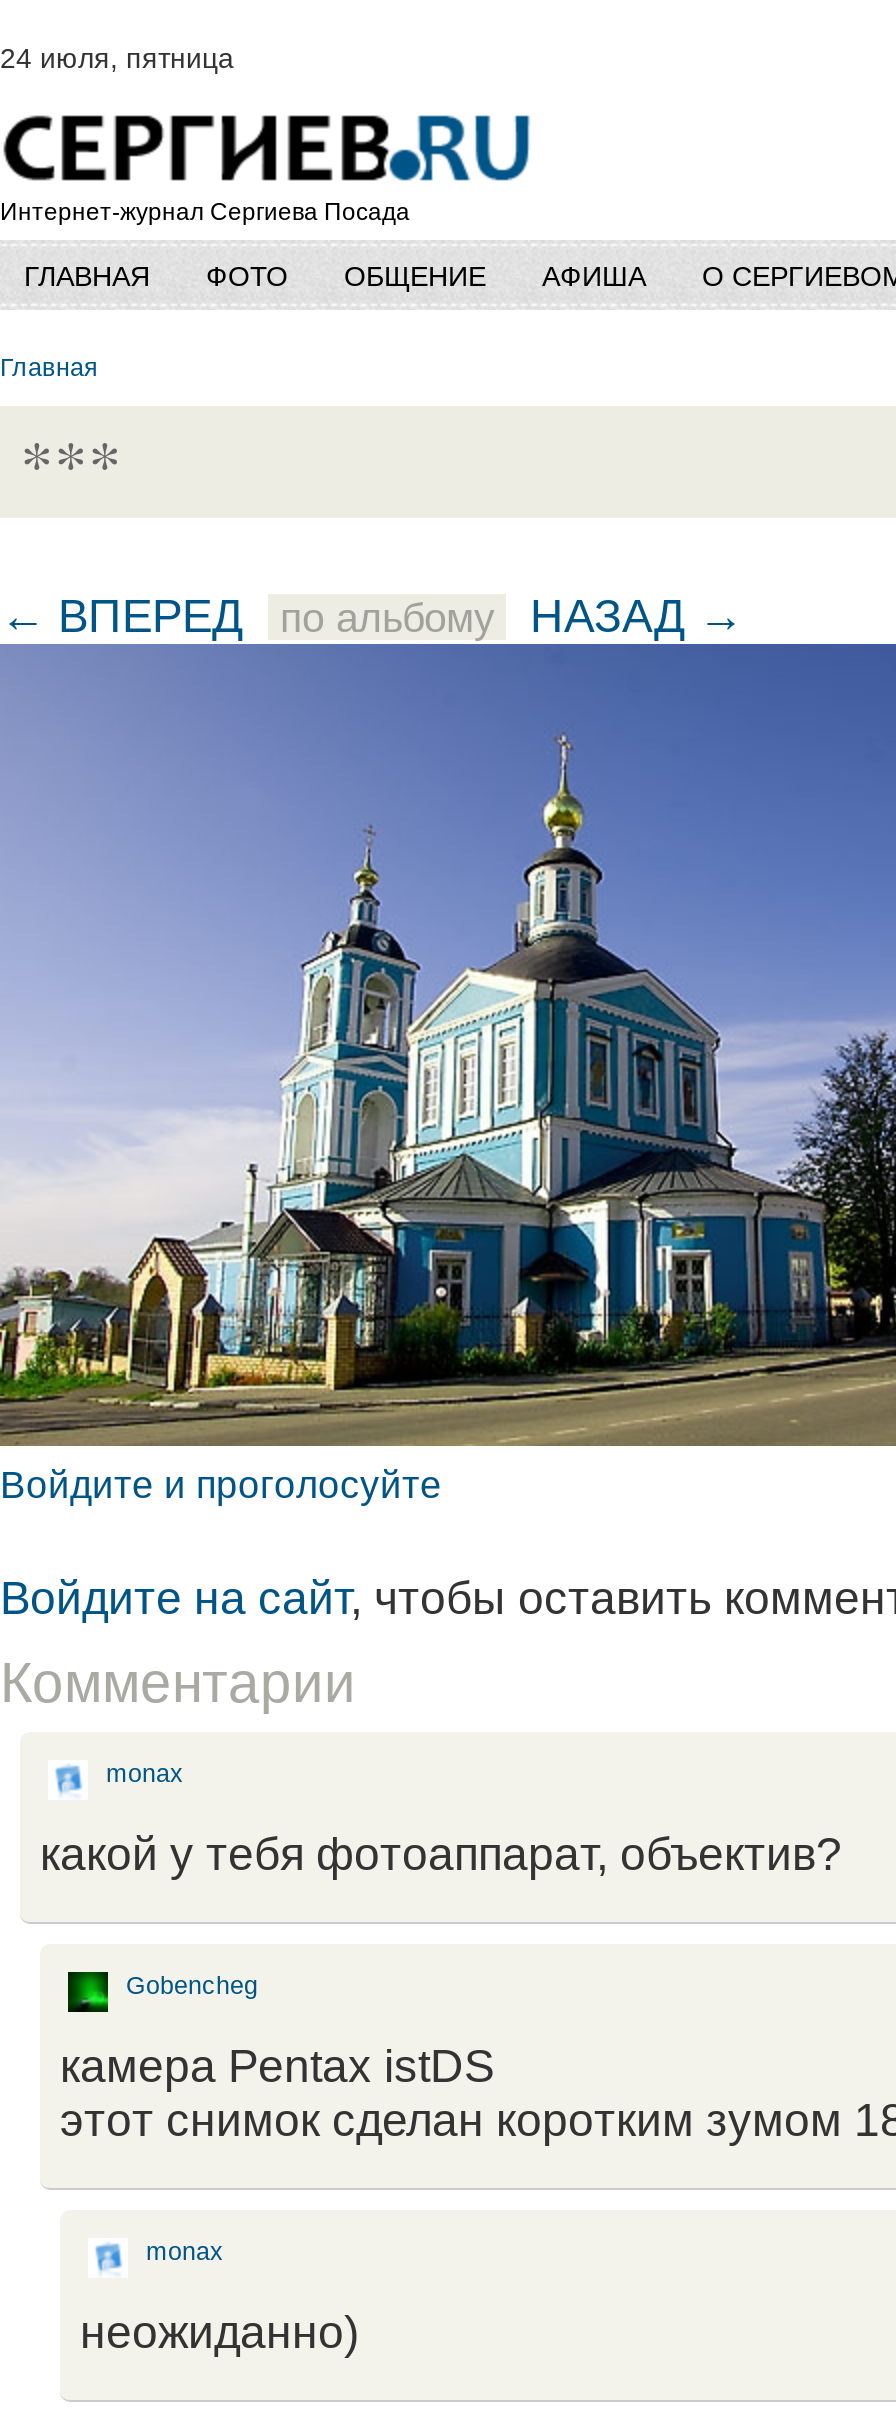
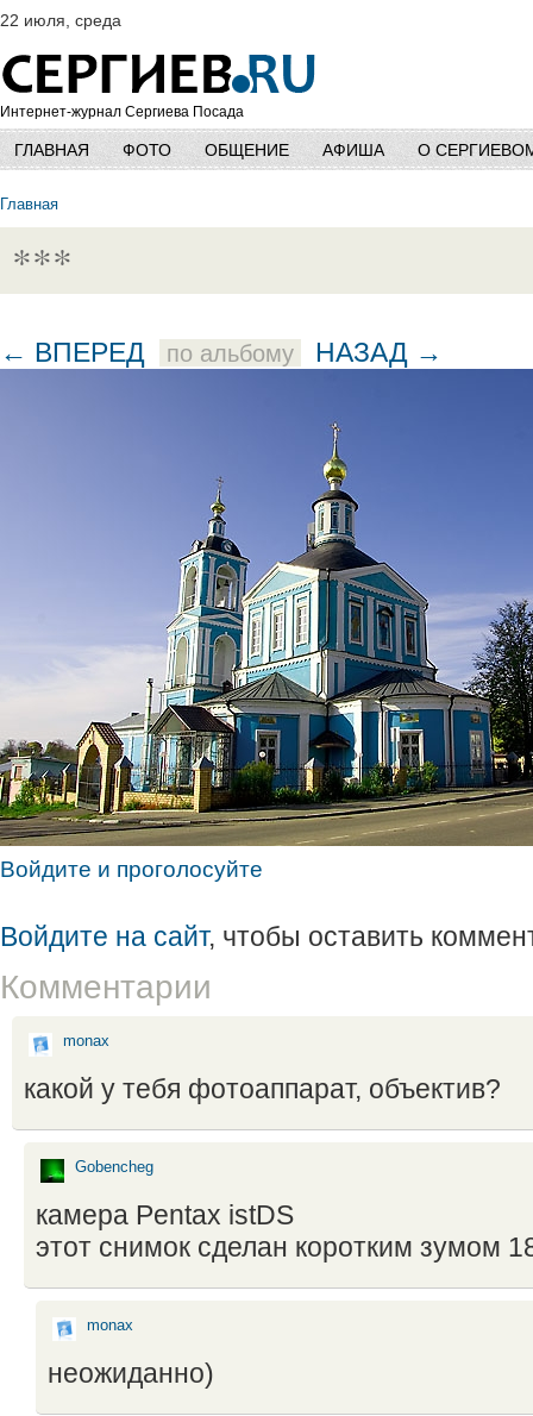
[0,42,234,74] 24 июля, пятница -> [0,11,121,30] 22 июля, среда

